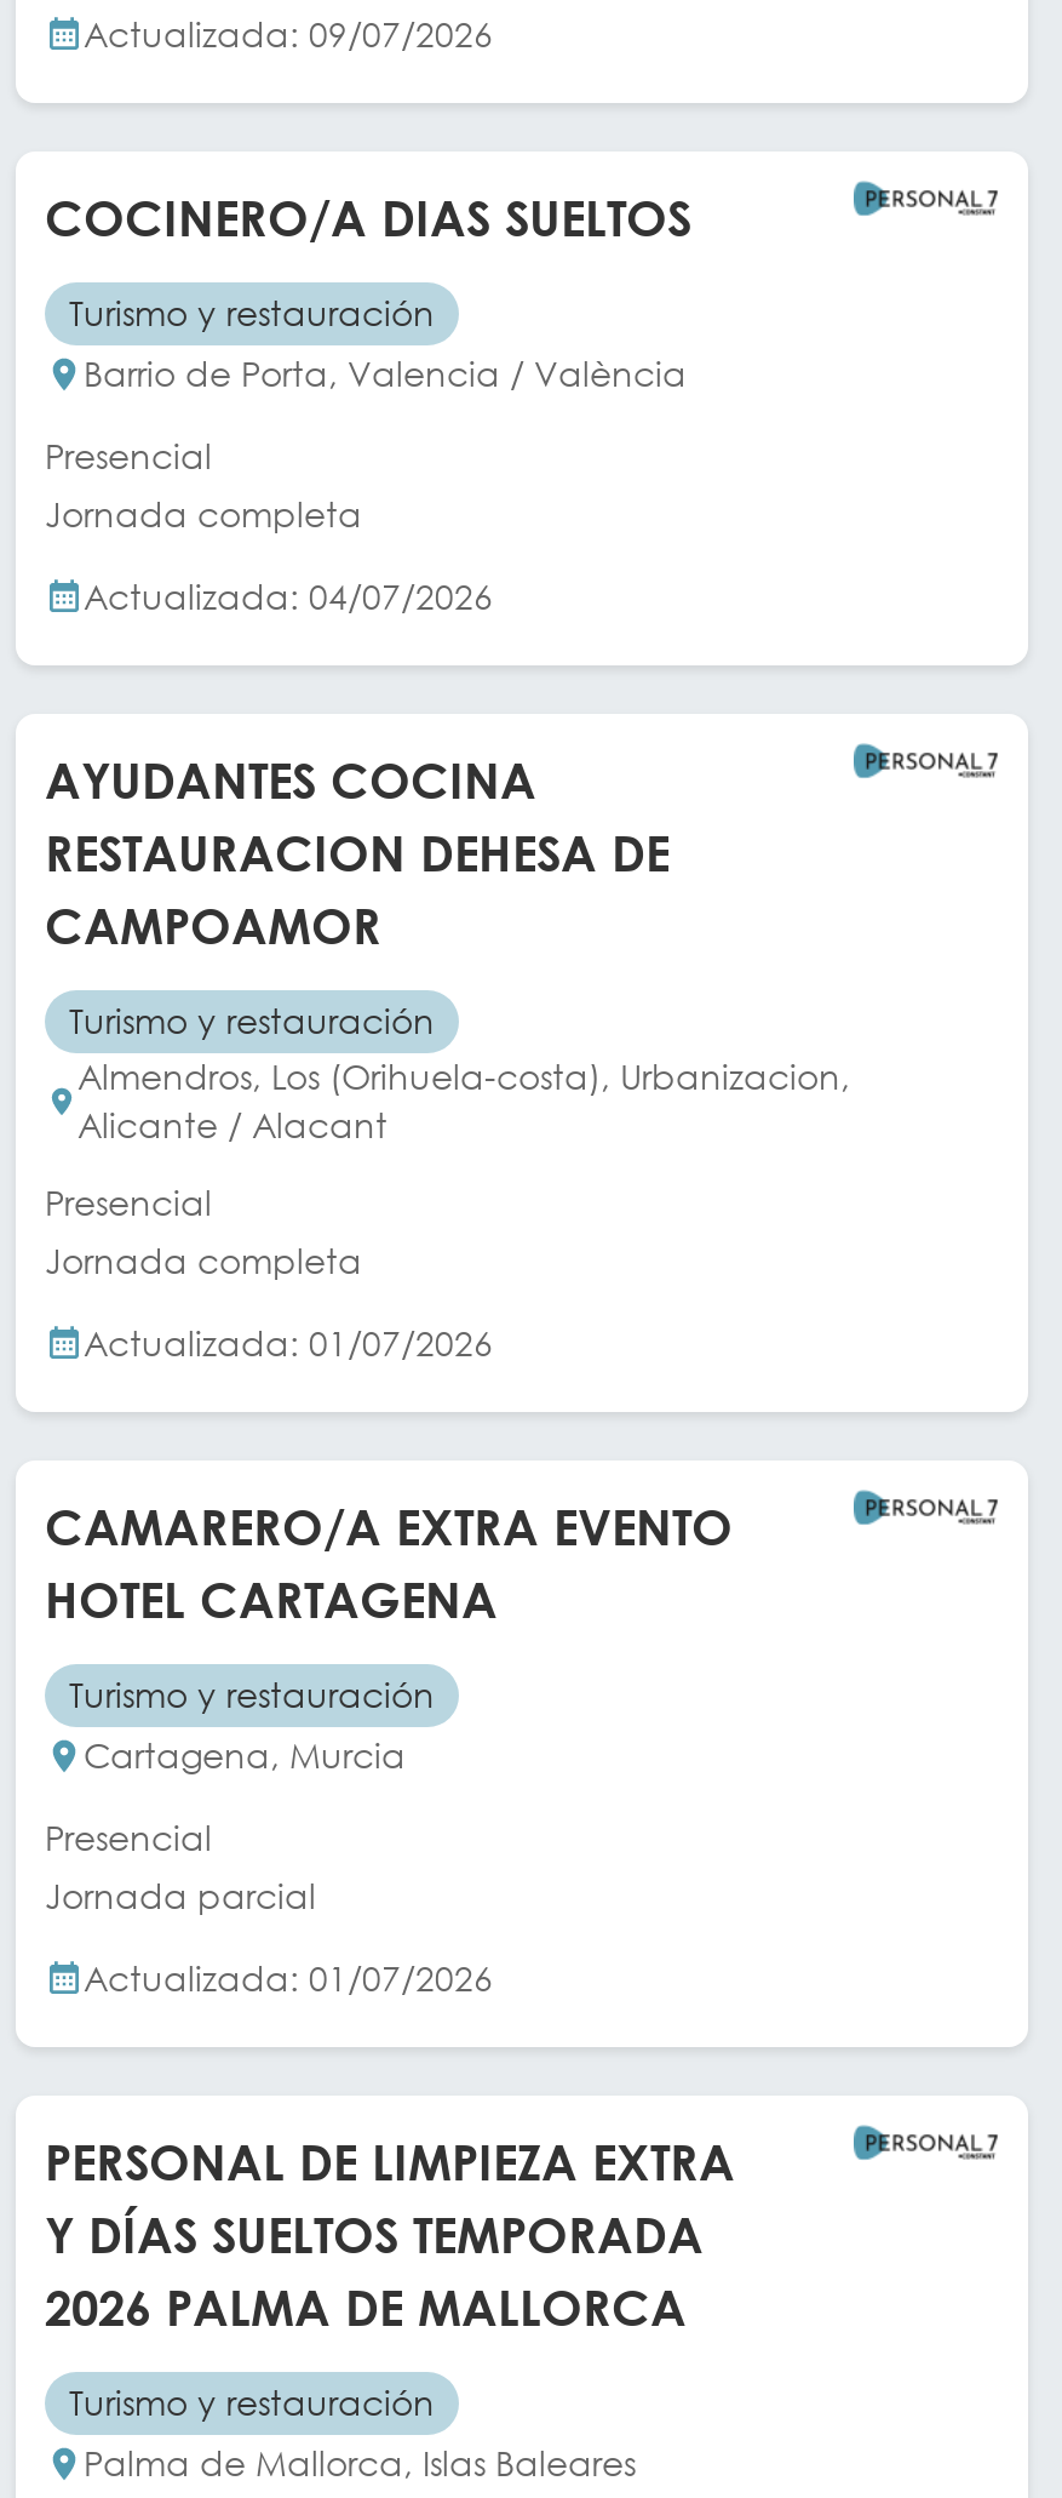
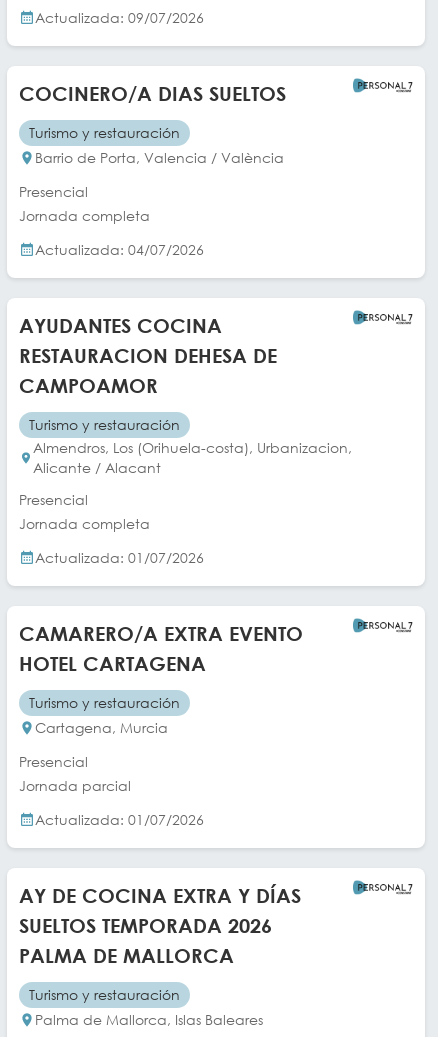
[45,2132,735,2336] PERSONAL DE LIMPIEZA EXTRA | Y DÍAS SUELTOS TEMPORADA | 2026 PALMA DE MALLORCA -> [19,883,301,967] AY DE COCINA EXTRA Y DÍAS | SUELTOS TEMPORADA 2026 | PALMA DE MALLORCA

